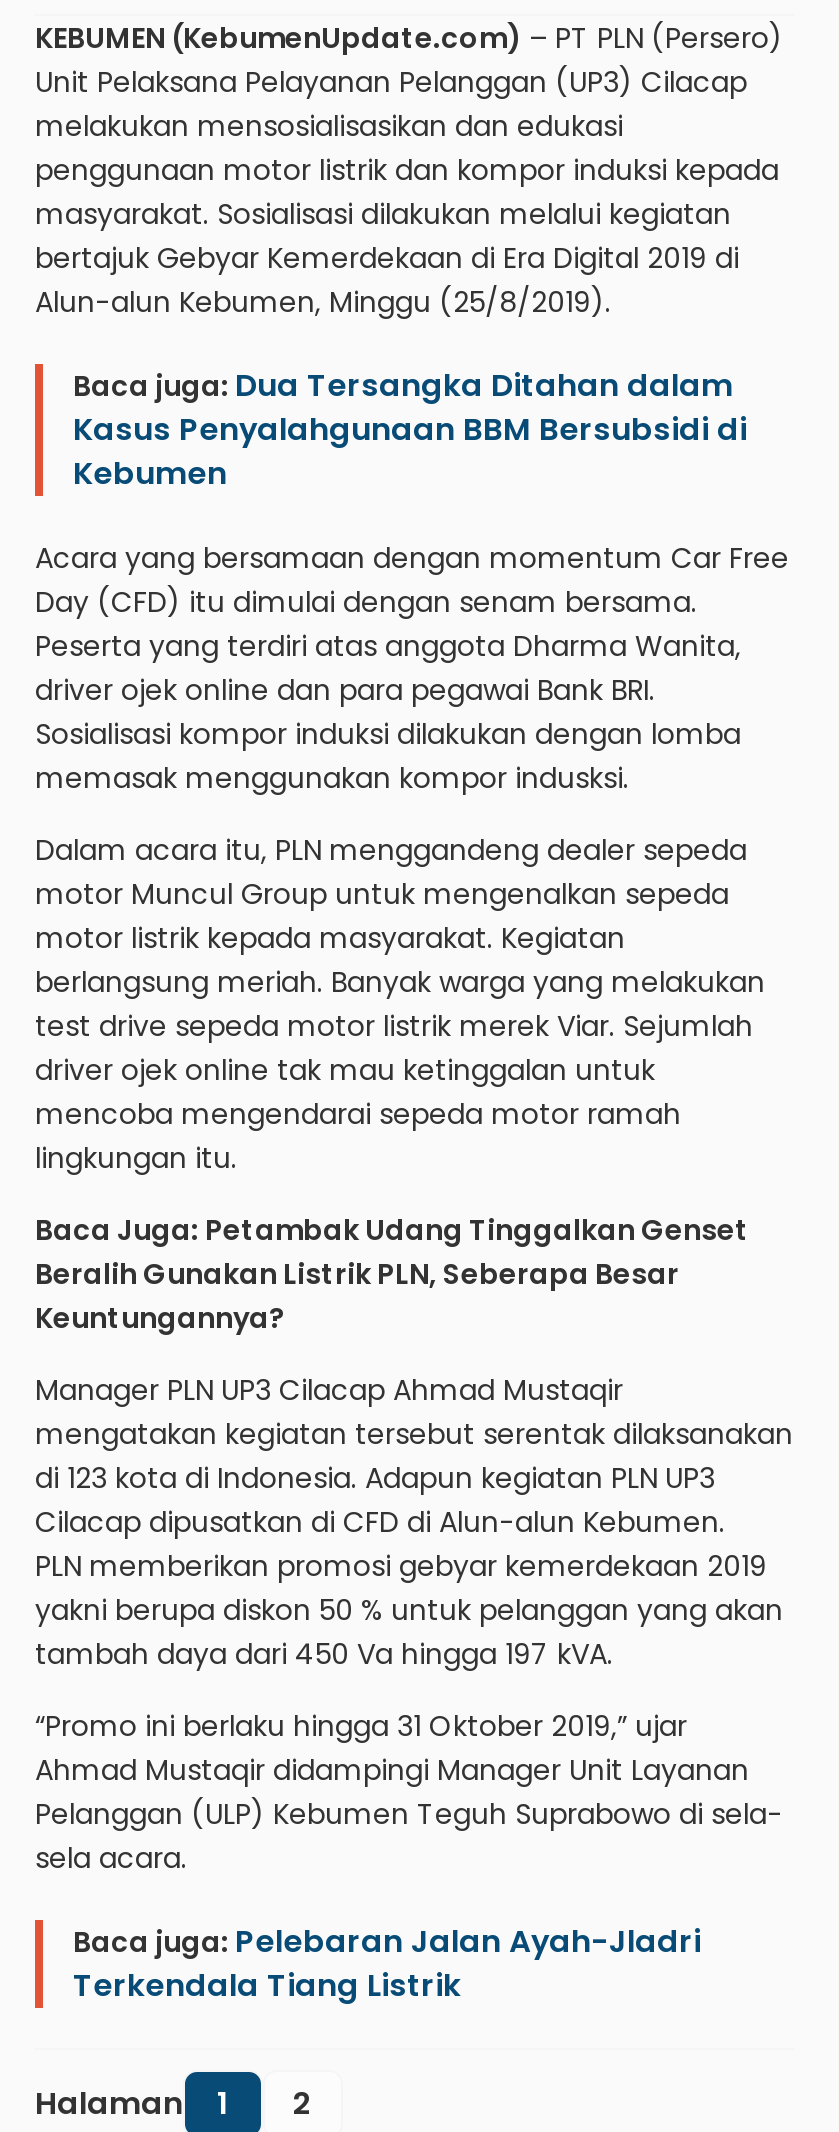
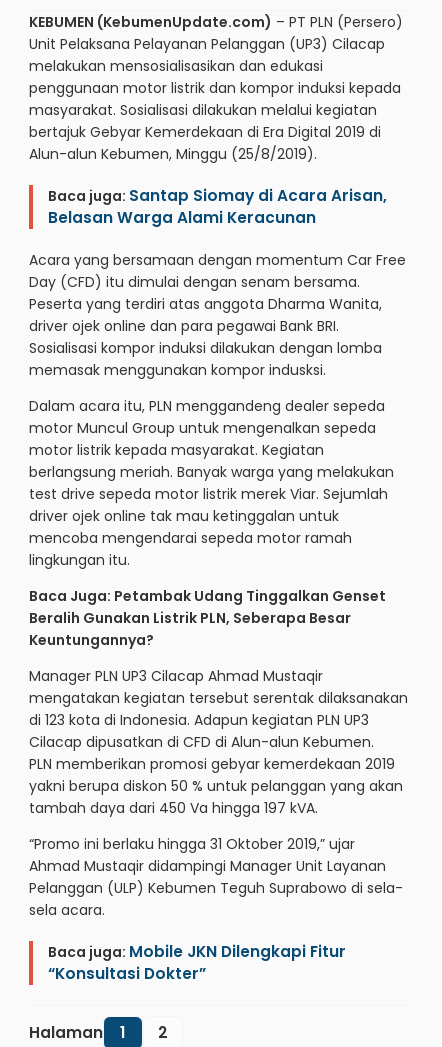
[73,363,747,493] Baca juga: Dua Tersangka Ditahan dalam | Kasus Penyalahgunaan BBM Bersubsidi di | Kebumen -> [48,185,387,228] Baca juga: Santap Siomay di Acara Arisan, | Belasan Warga Alami Keracunan
[73,1919,701,2005] Baca juga: Pelebaran Jalan Ayah-Jladri | Terkendala Tiang Listrik -> [48,941,346,984] Baca juga: Mobile JKN Dilengkapi Fitur | “Konsultasi Dokter”

